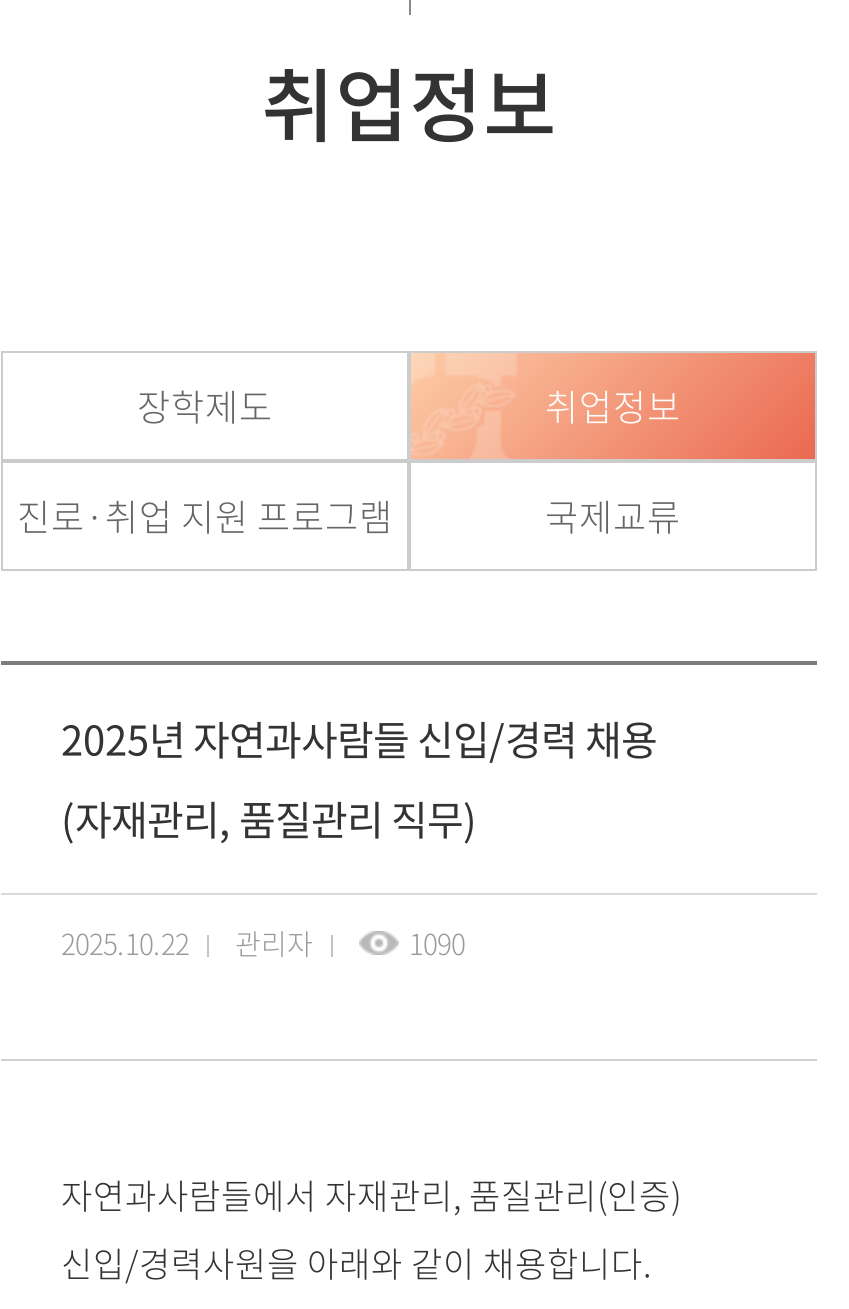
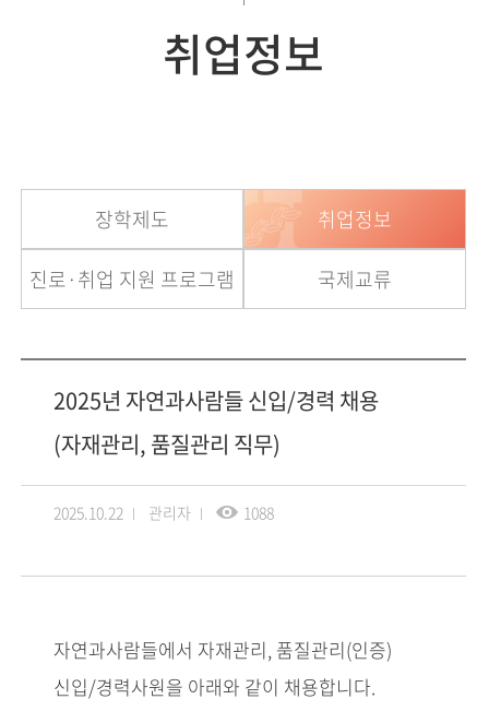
[409,923,465,963] 1090 -> [243,501,274,523] 1088

